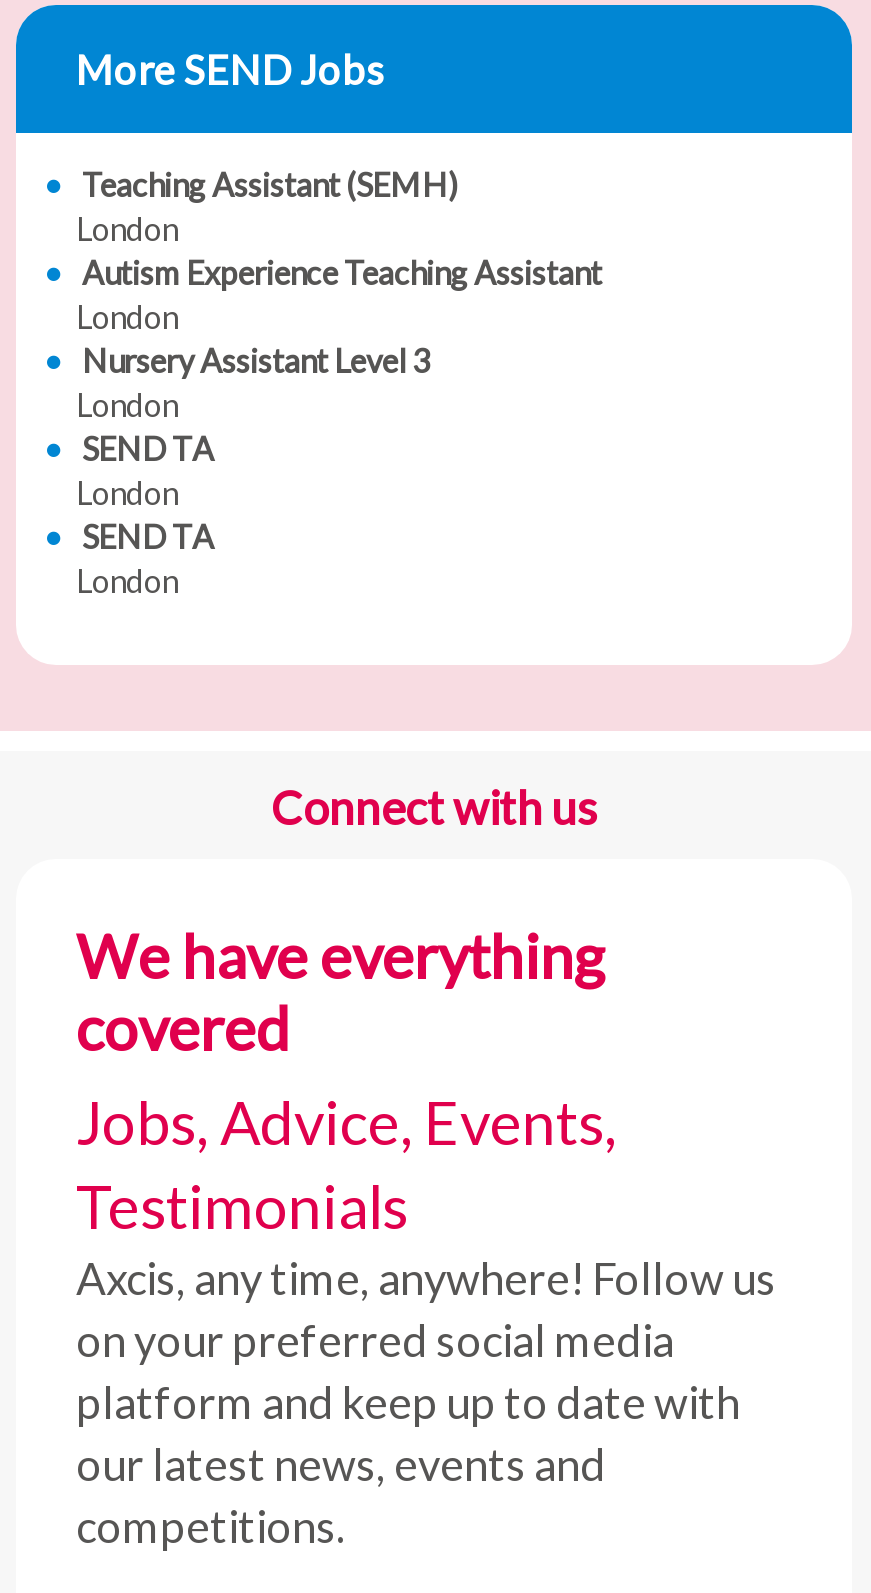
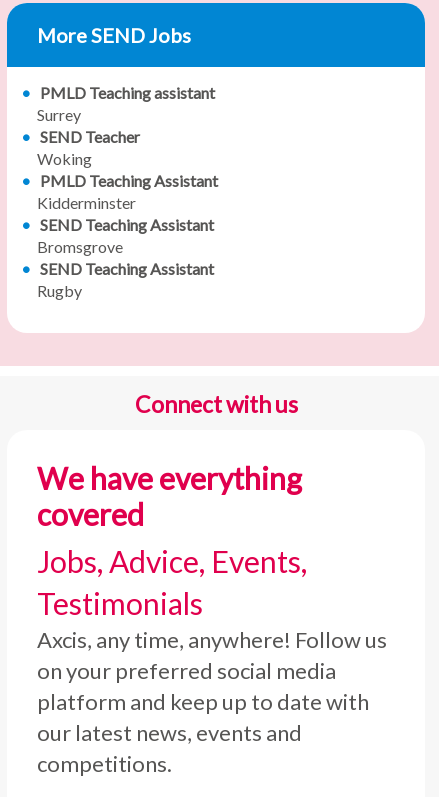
[76,165,602,599] Teaching Assistant (SEMH) | London | Autism Experience Teaching Assistant | London | Nursery Assistant Level 3 | London | SEND TA | London | SEND TA | London -> [37,83,218,300] PMLD Teaching assistant | Surrey | SEND Teacher | Woking | PMLD Teaching Assistant | Kidderminster | SEND Teaching Assistant | Bromsgrove | SEND Teaching Assistant | Rugby

